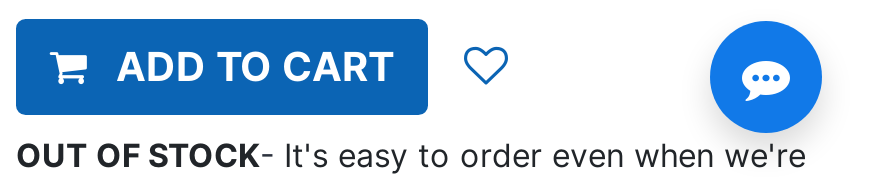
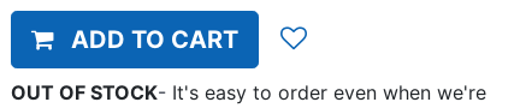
[708,19,824,131] [image] -> none

